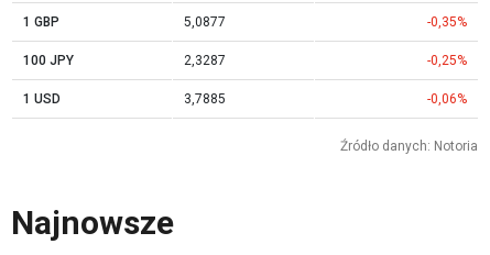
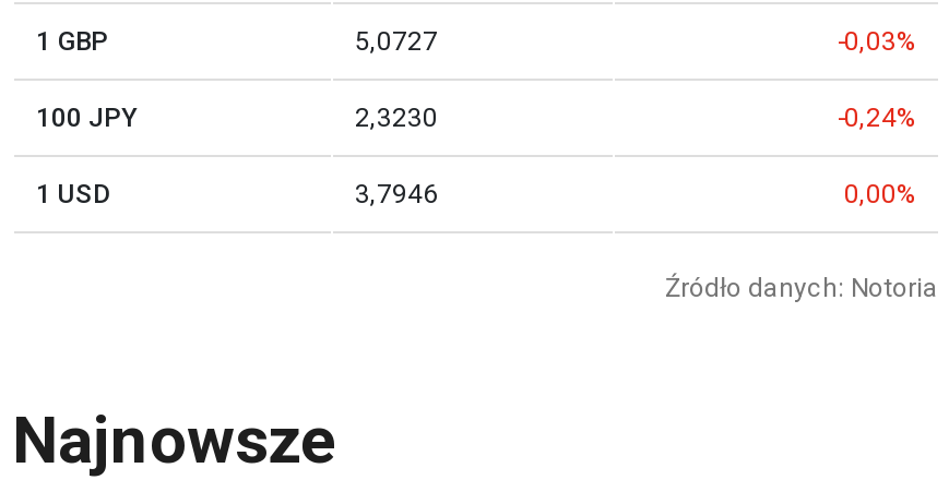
[184,14,226,30] 5,0877 -> [355,26,438,57] 5,0727
[427,14,467,30] -0,35% -> [838,26,916,57] -0,03%
[184,53,226,68] 2,3287 -> [355,103,438,133] 2,3230
[427,53,467,68] -0,25% -> [838,103,916,133] -0,24%
[184,91,226,107] 3,7885 -> [355,179,438,209] 3,7946
[427,91,467,107] -0,06% -> [844,179,916,209] 0,00%

